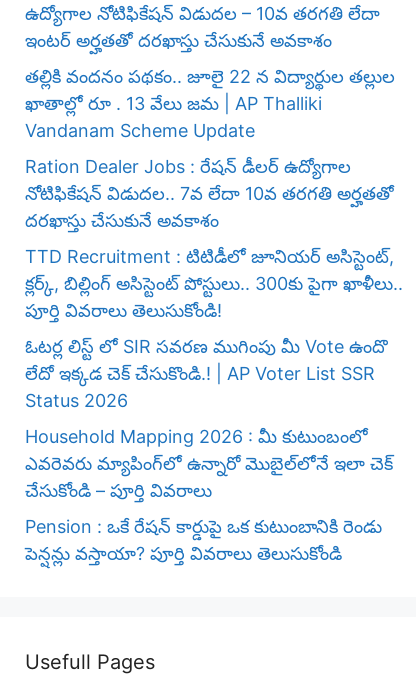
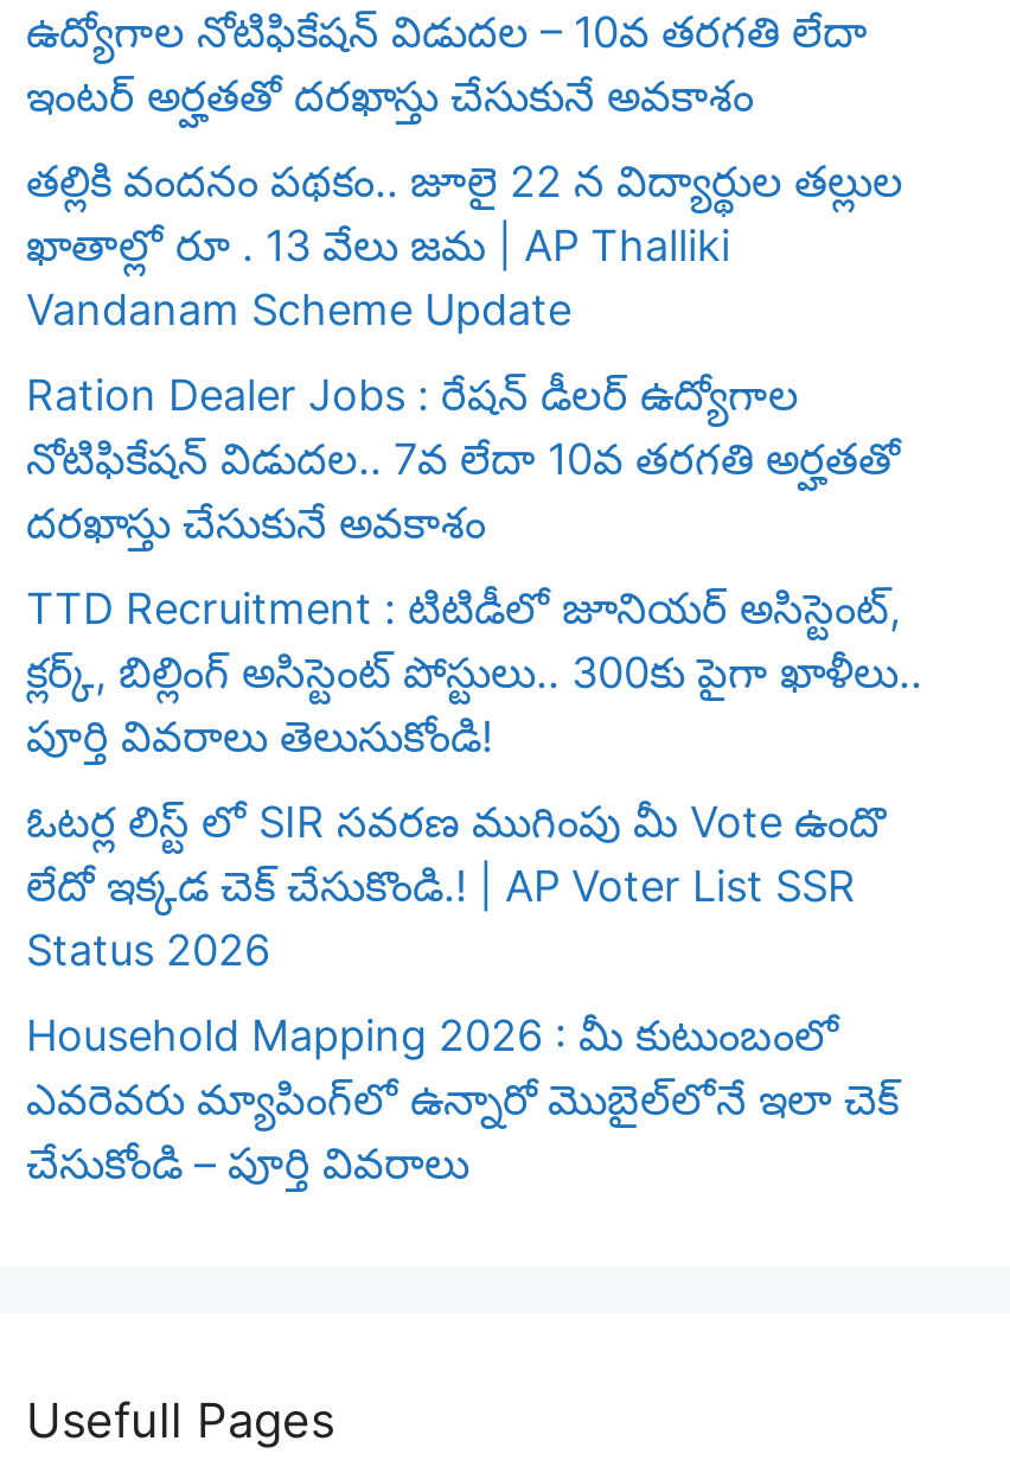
[25,516,382,564] Pension : ఒకే రేషన్ కార్డుపై ఒక కుటుంబానికి రెండు | పెన్షన్లు వస్తాయా? పూర్తి వివరాలు తెలుసుకోండి -> none

